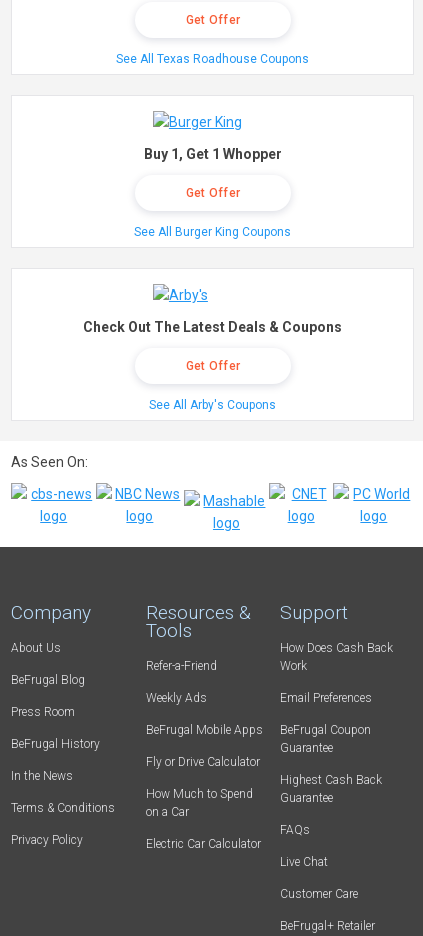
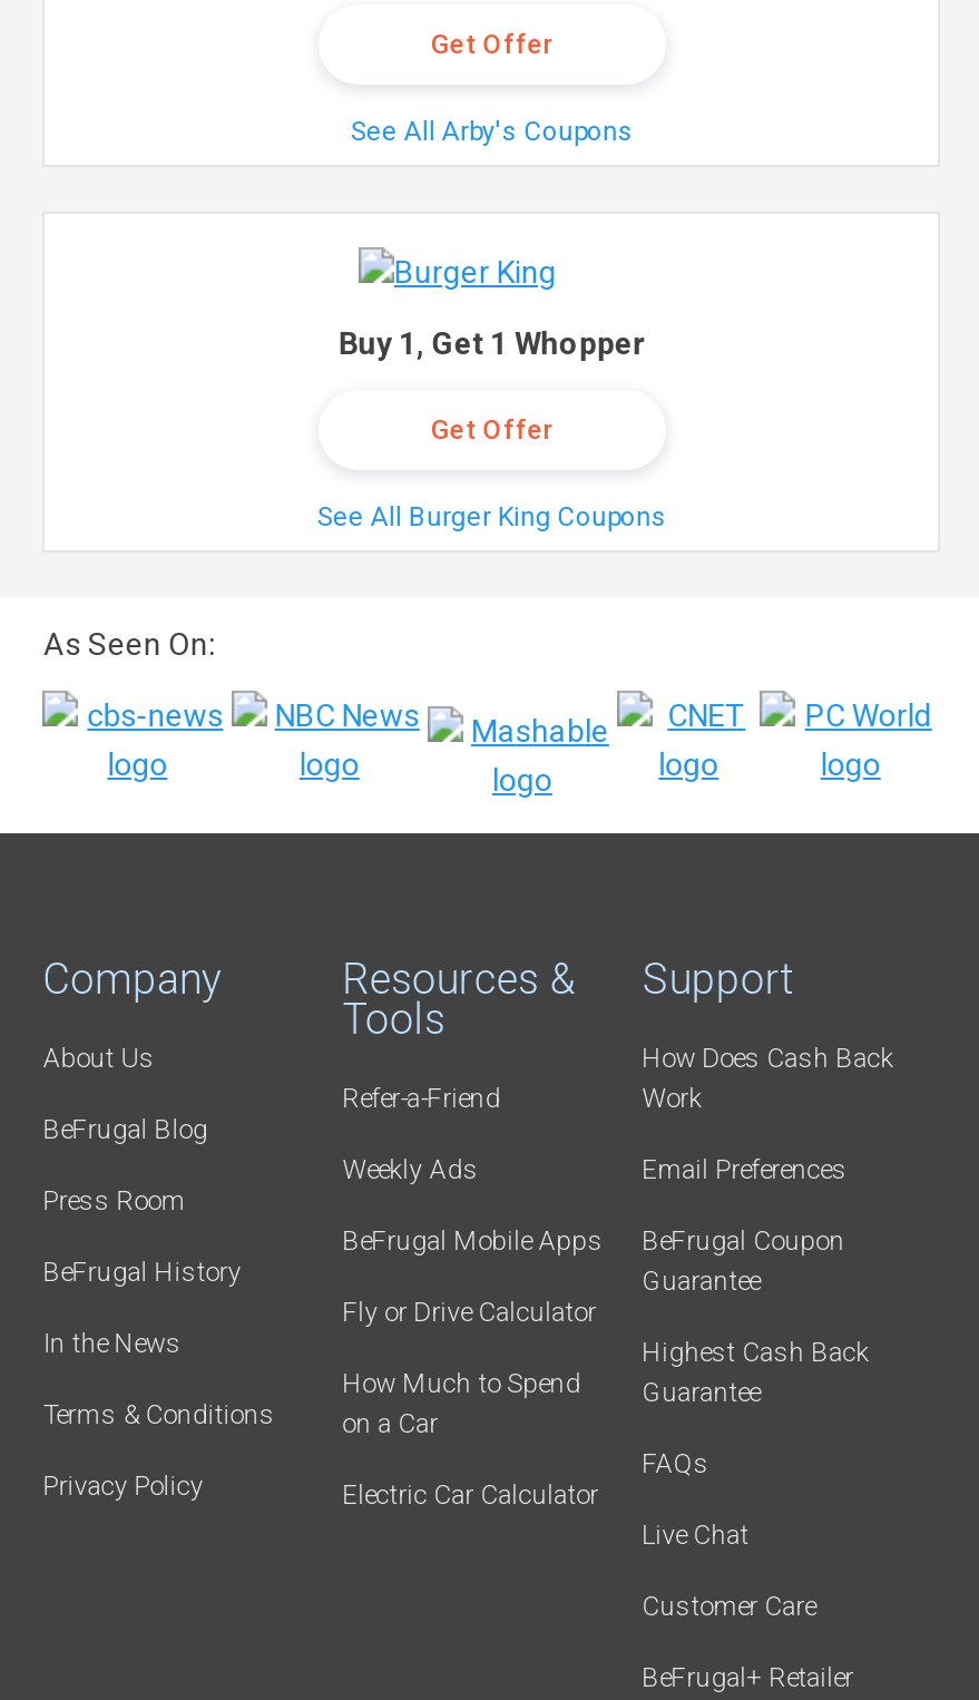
[116,52,309,66] See All Texas Roadhouse Coupons -> none
[83,319,342,373] Check Out The Latest Deals & Coupons | Get Offer -> none
moved [149,398,276,412] -> [351,116,634,147]: See All Arby's Coupons

